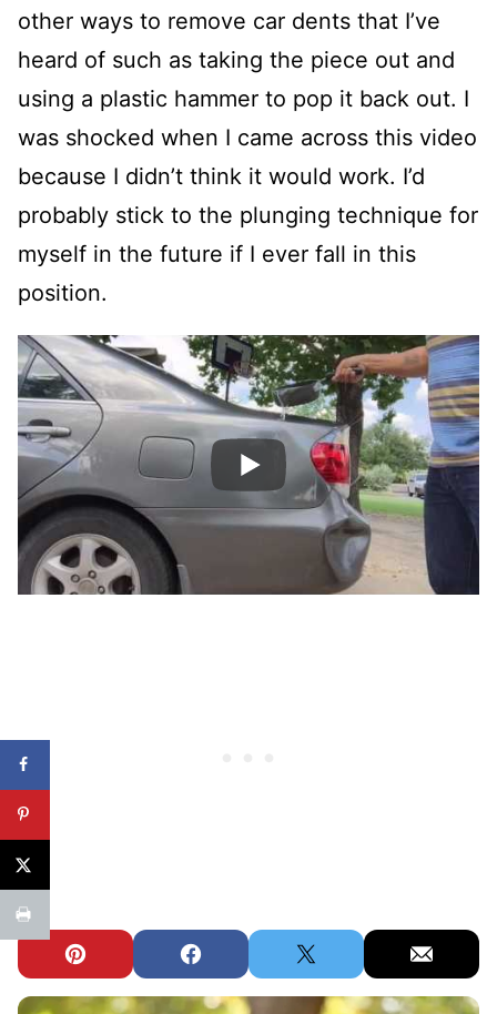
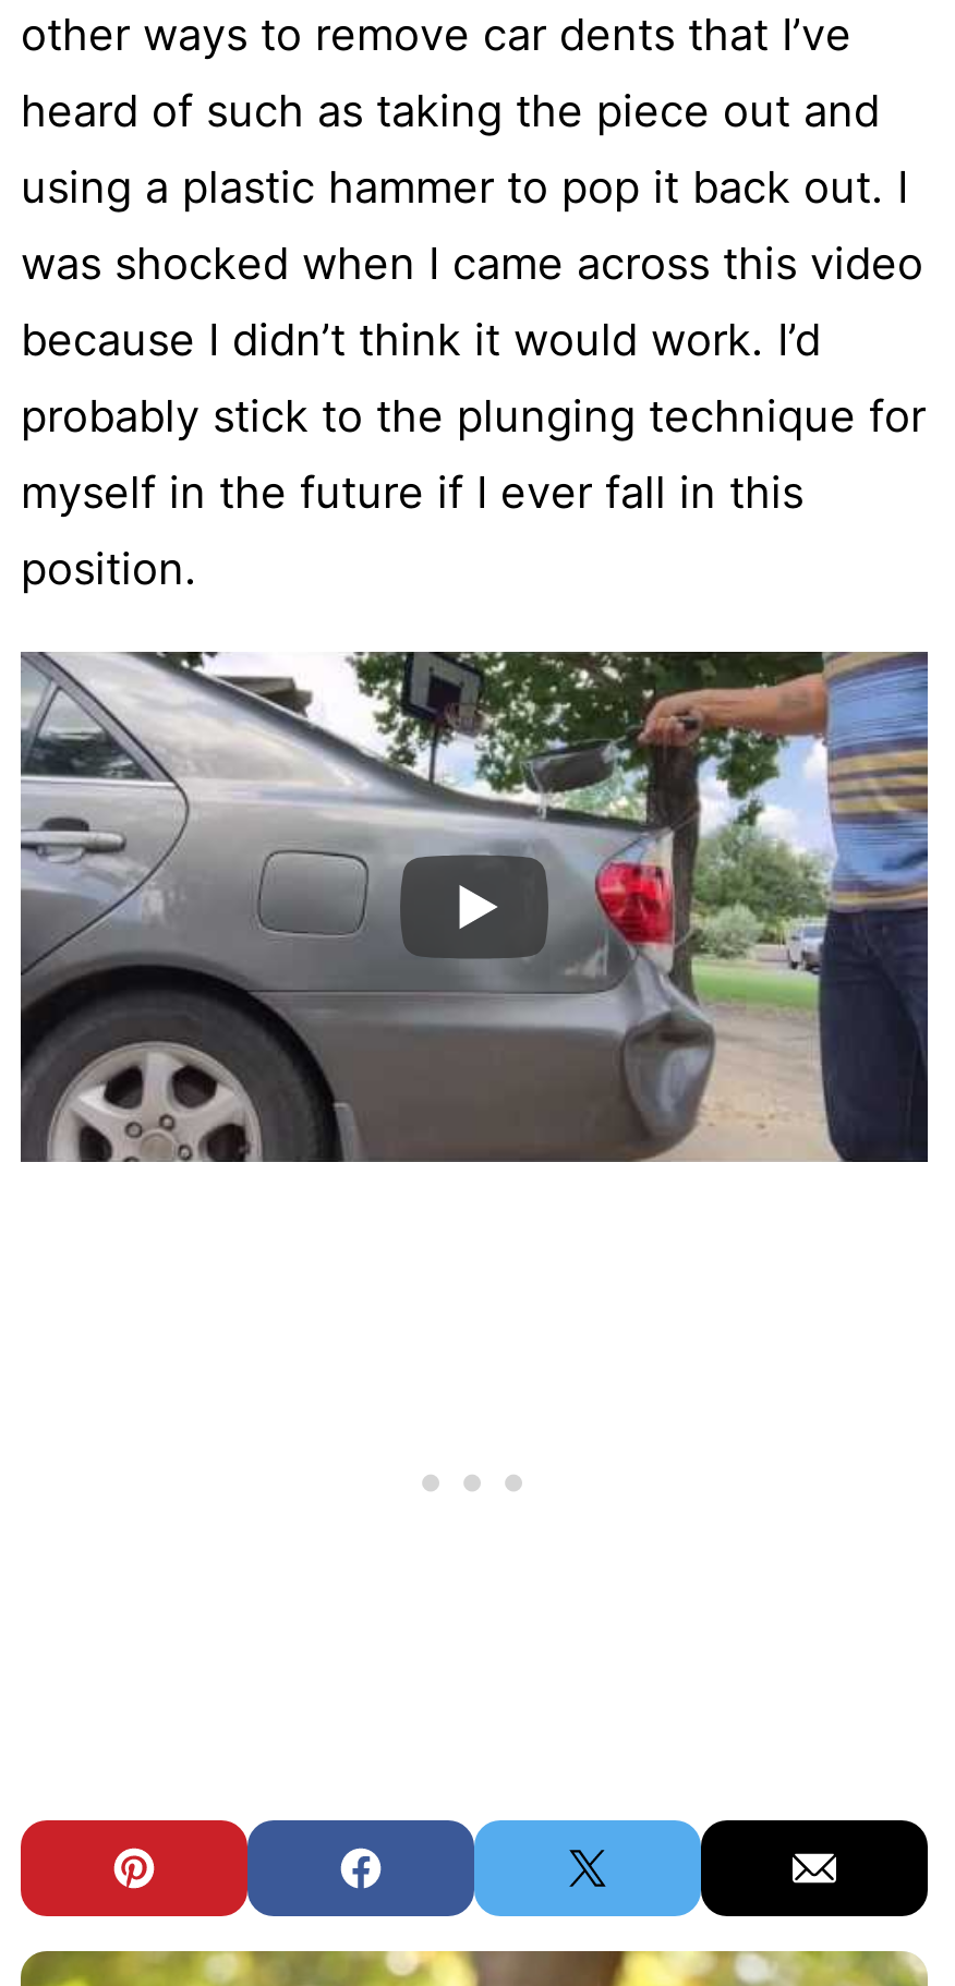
[3,739,51,941] [image] -> none

